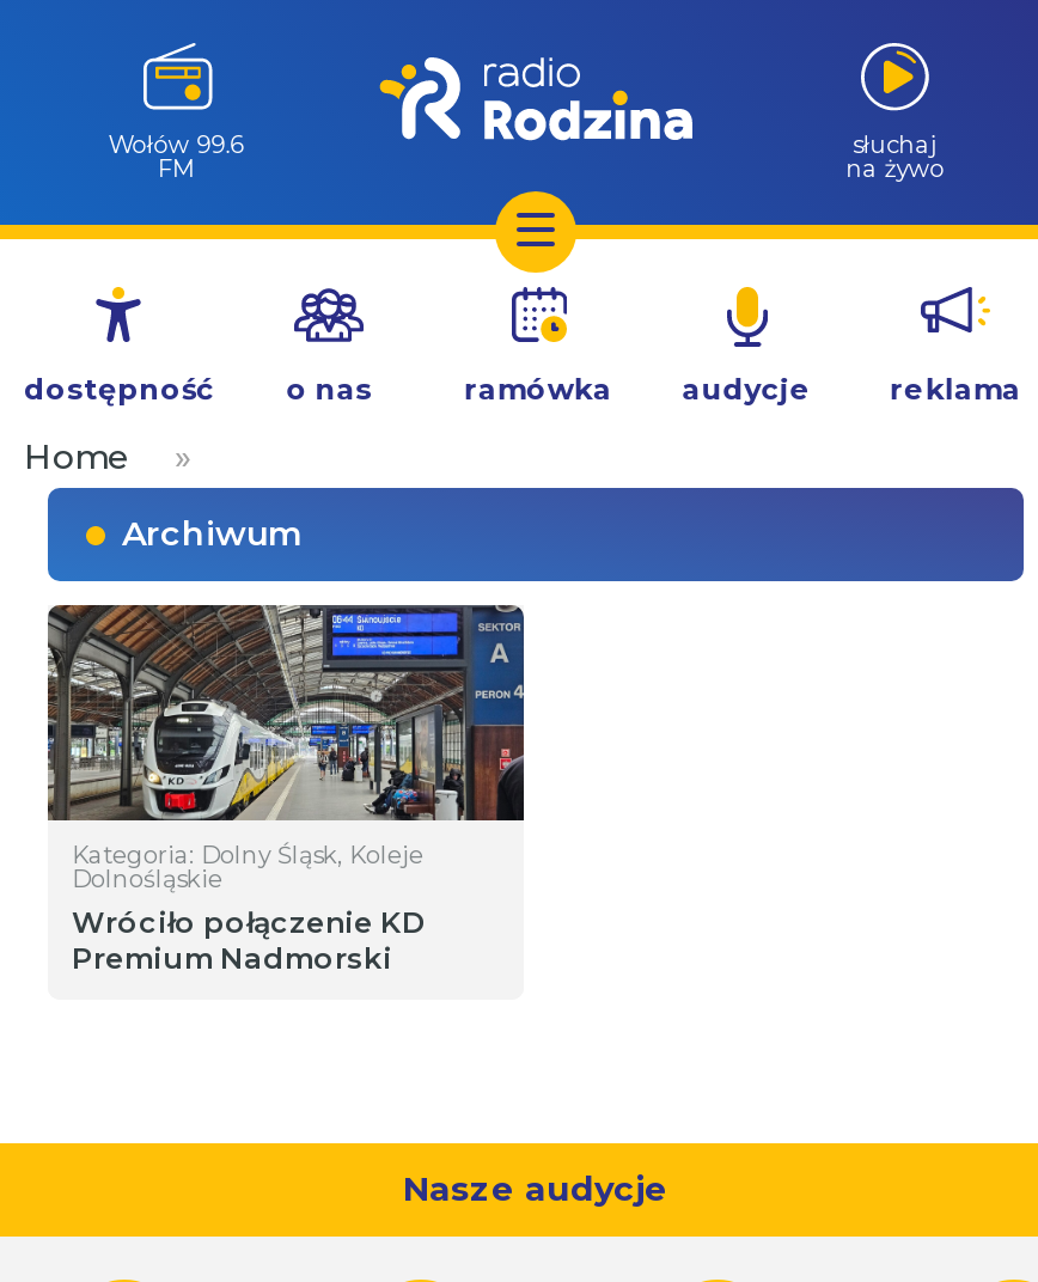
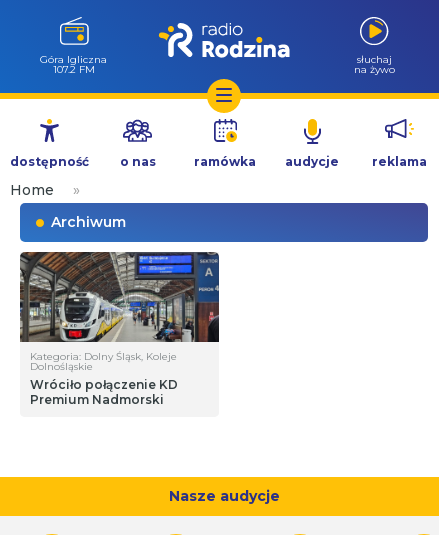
[108,129,244,184] Wołów 99.6 | FM -> [40,53,107,76] Góra Igliczna | 107.2 FM

